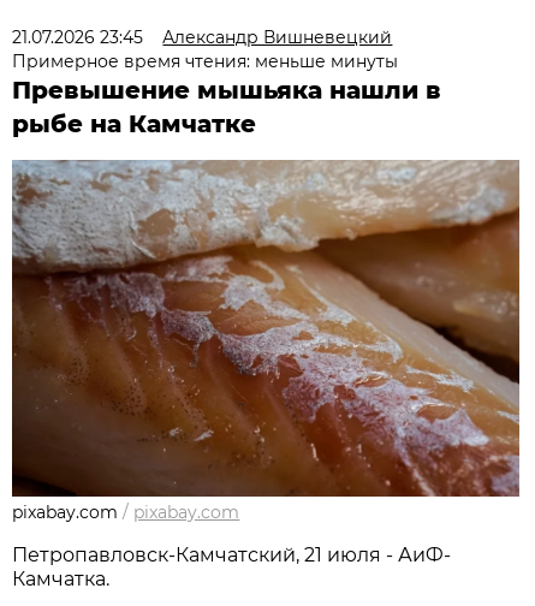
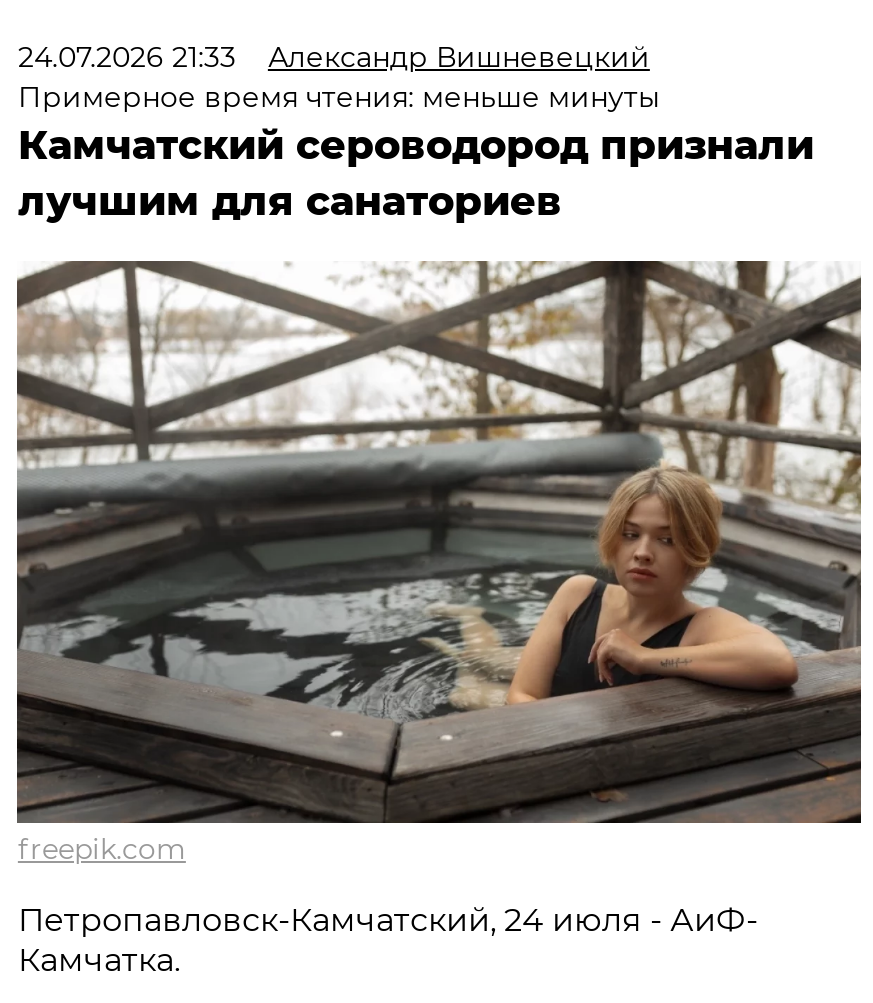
[13,27,392,48] 21.07.2026 23:45 Александр Вишневецкий -> [18,39,650,75] 24.07.2026 21:33 Александр Вишневецкий
[13,76,442,139] Превышение мышьяка нашли в | рыбе на Камчатке -> [18,121,814,225] Камчатский сероводород признали | лучшим для санаториев
[11,159,521,523] [image] | pixabay.com / pixabay.com -> [17,261,863,868] [image] | freepik.com
[13,544,451,567] Петропавловск-Камчатский, 21 июля - АиФ- -> [18,902,758,940] Петропавловск-Камчатский, 24 июля - АиФ-

